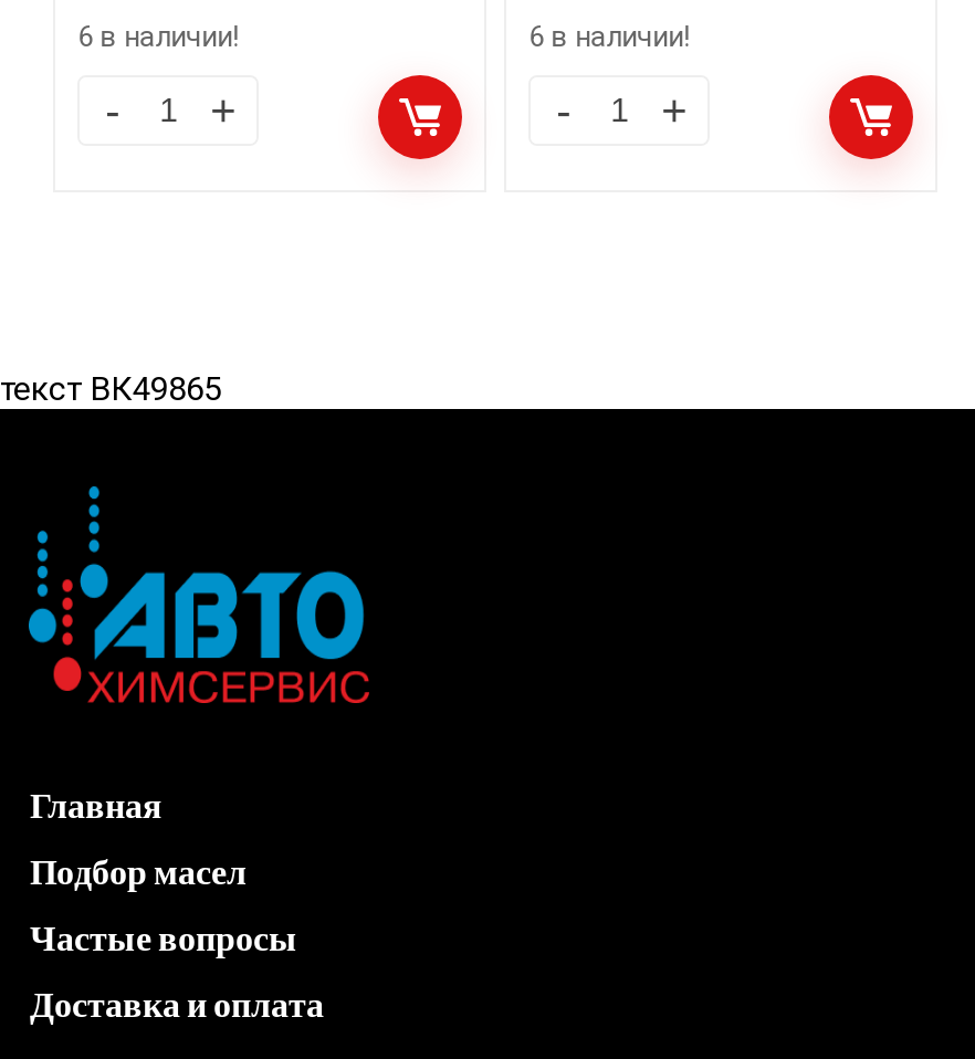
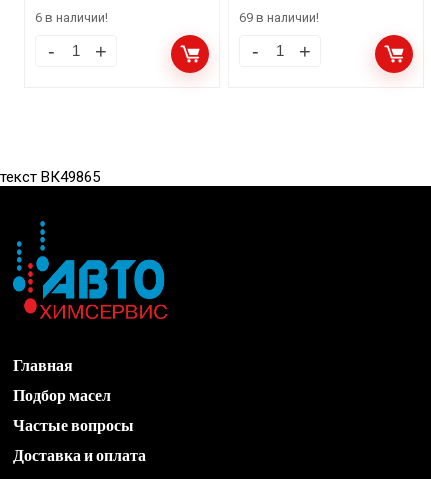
[529,20,690,53] 6 в наличии! -> [239,10,319,25] 69 в наличии!

